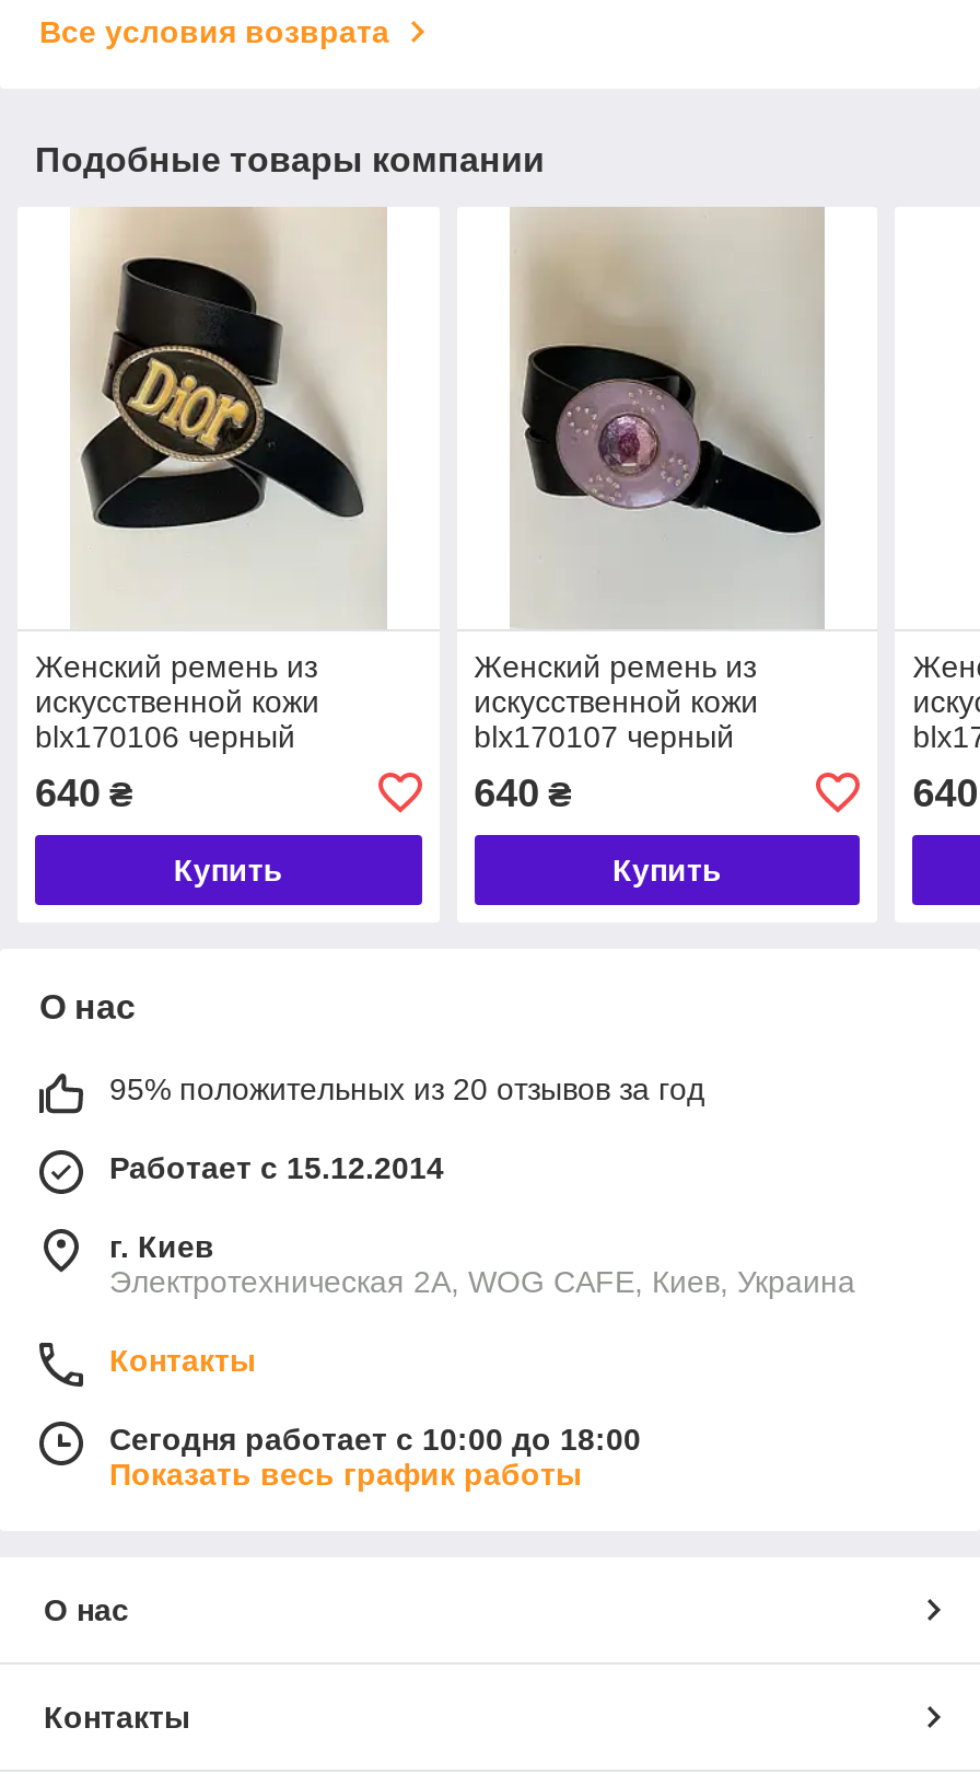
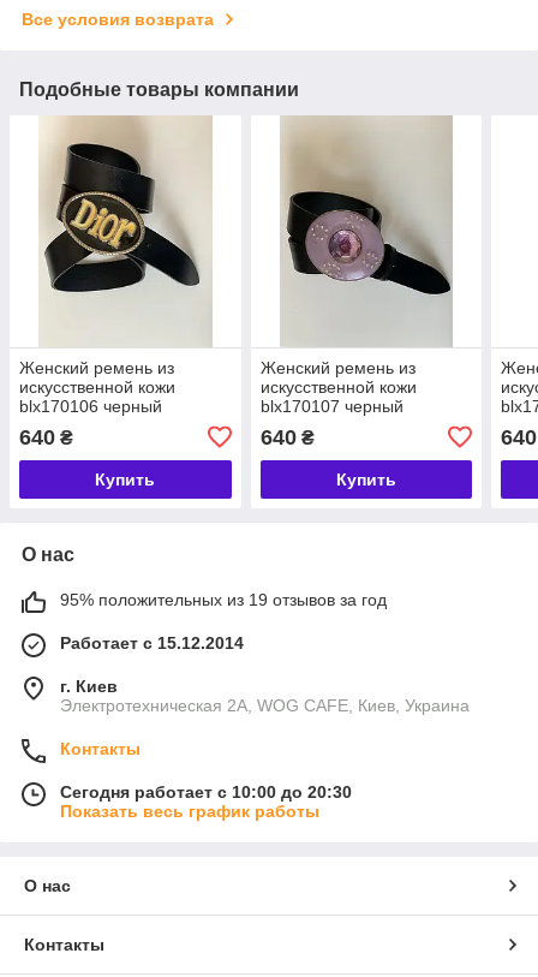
[109,1071,704,1106] 95% положительных из 20 отзывов за год -> [60,590,387,609] 95% положительных из 19 отзывов за год
[109,1421,641,1456] Сегодня работает с 10:00 до 18:00 -> [60,782,352,801] Сегодня работает с 10:00 до 20:30

